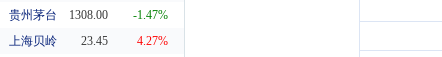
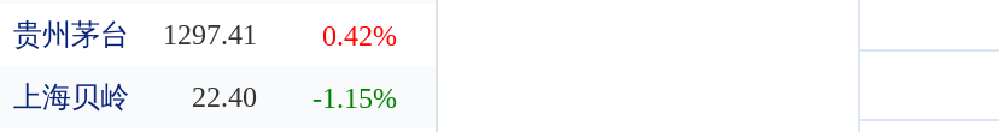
[69,8,108,22] 1308.00 -> [163,18,257,52] 1297.41
[133,8,168,22] -1.47% -> [322,18,397,52] 0.42%
[81,34,108,48] 23.45 -> [192,80,257,114] 22.40
[137,34,168,48] 4.27% -> [312,81,397,114] -1.15%

